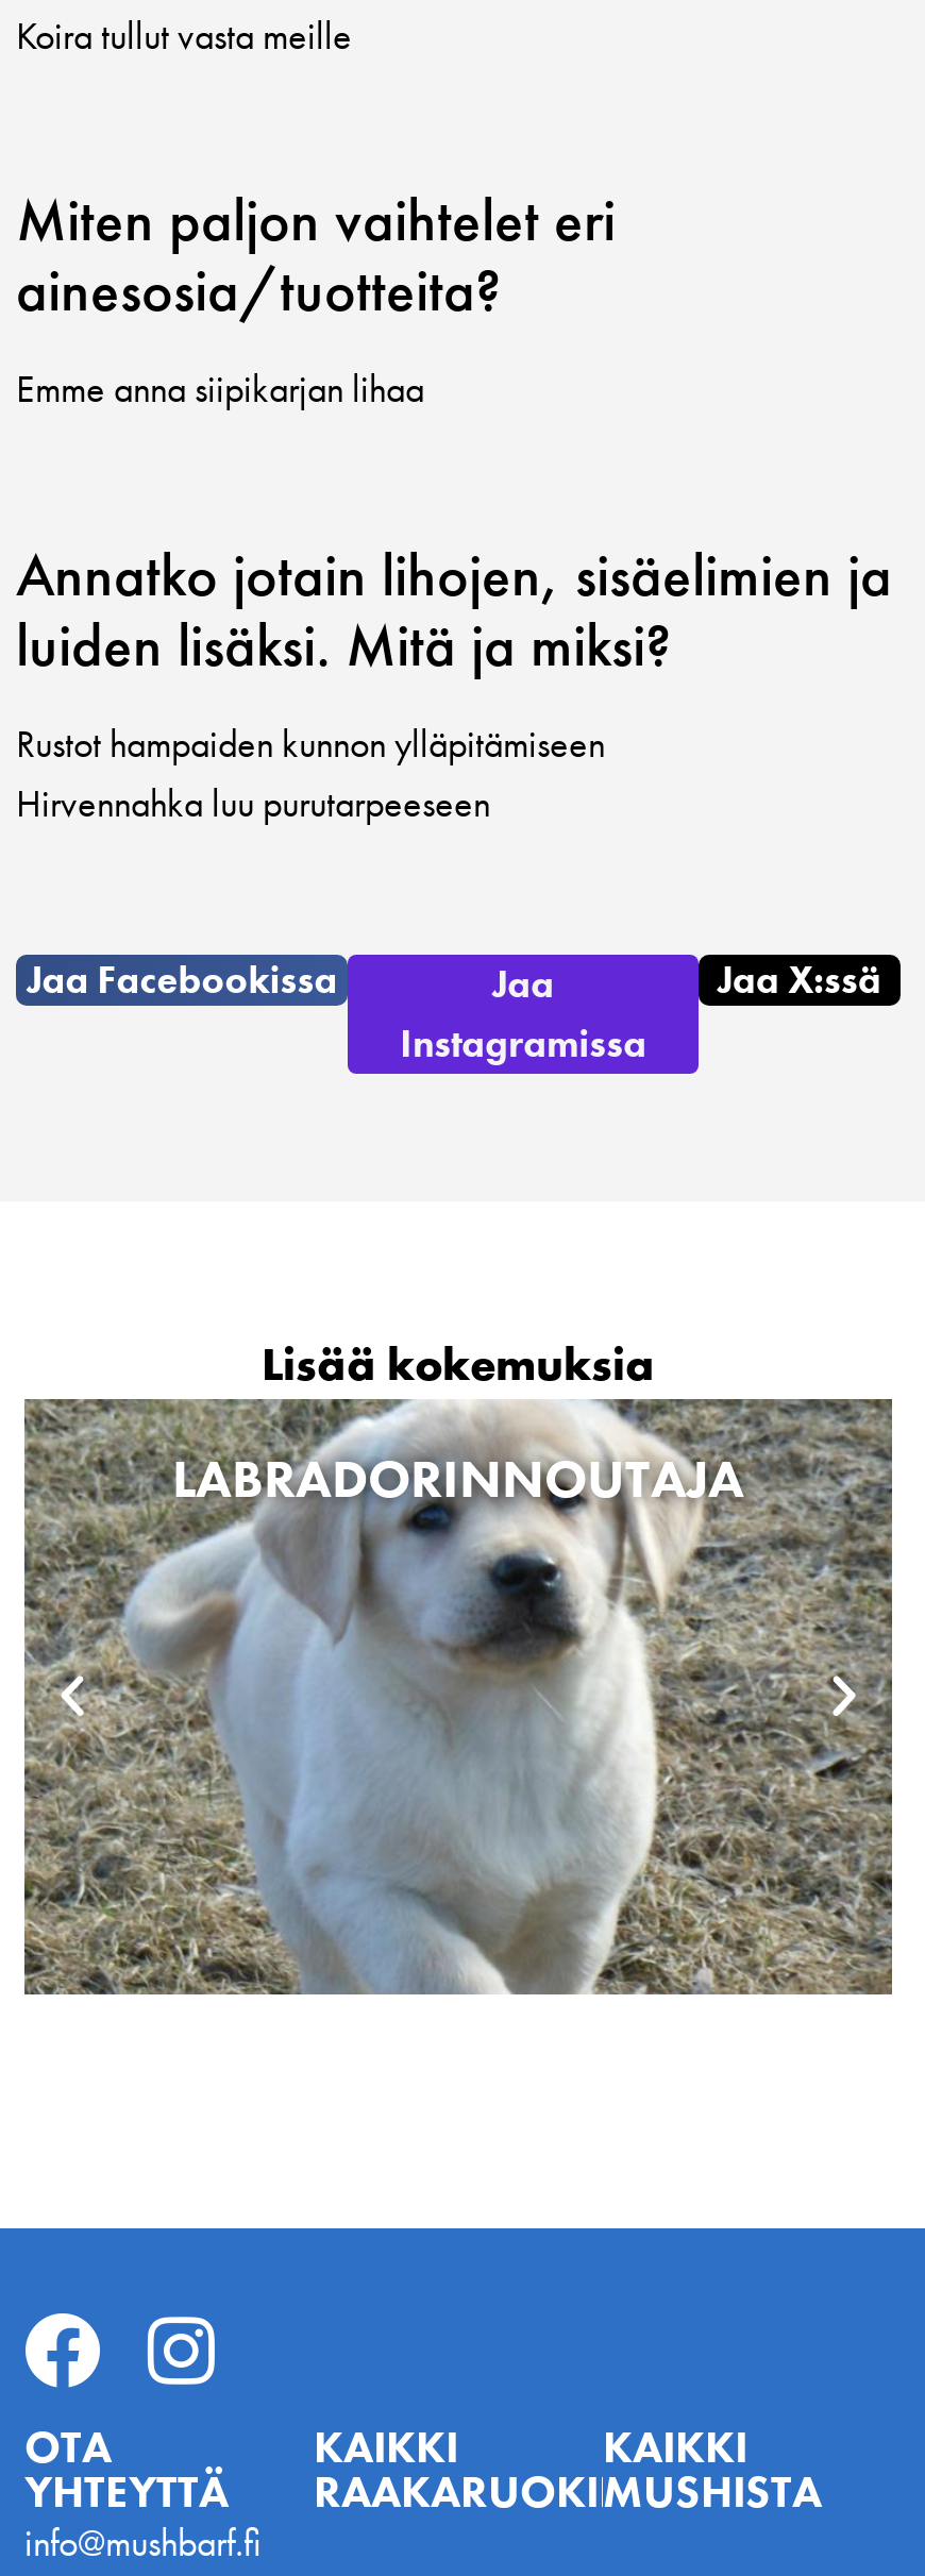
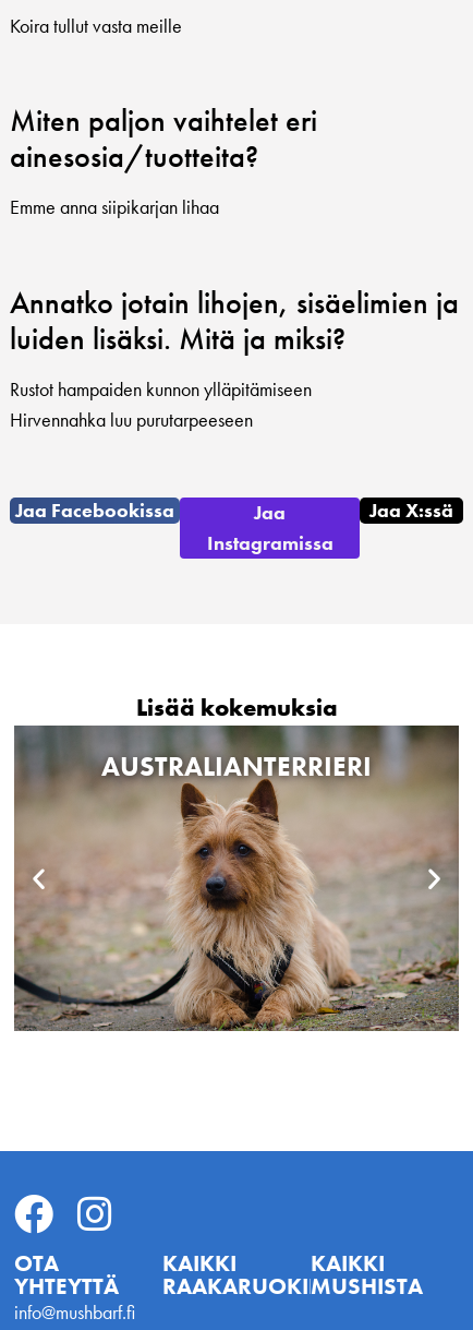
[24,1399,892,1997] [image] | LABRADORINNOUTAJA -> [14,726,459,1032] [image] | AUSTRALIANTERRIERI

